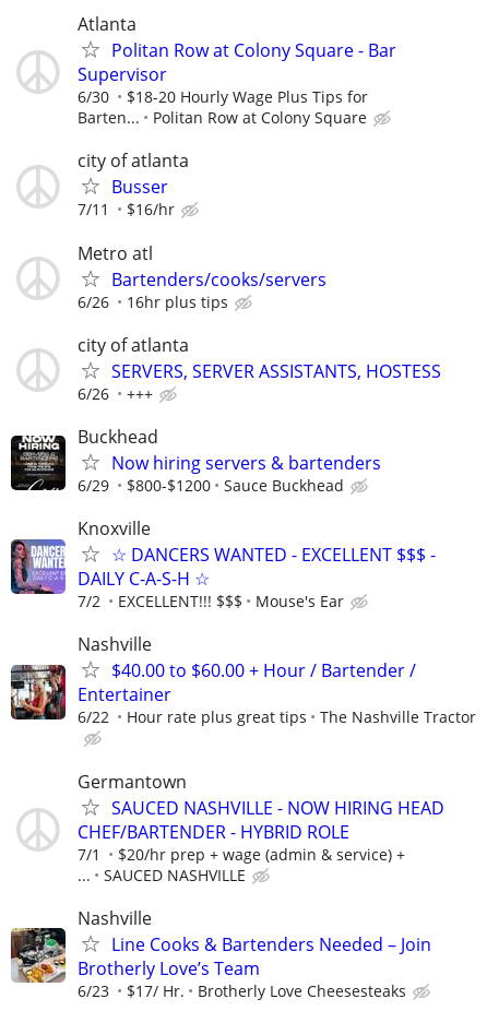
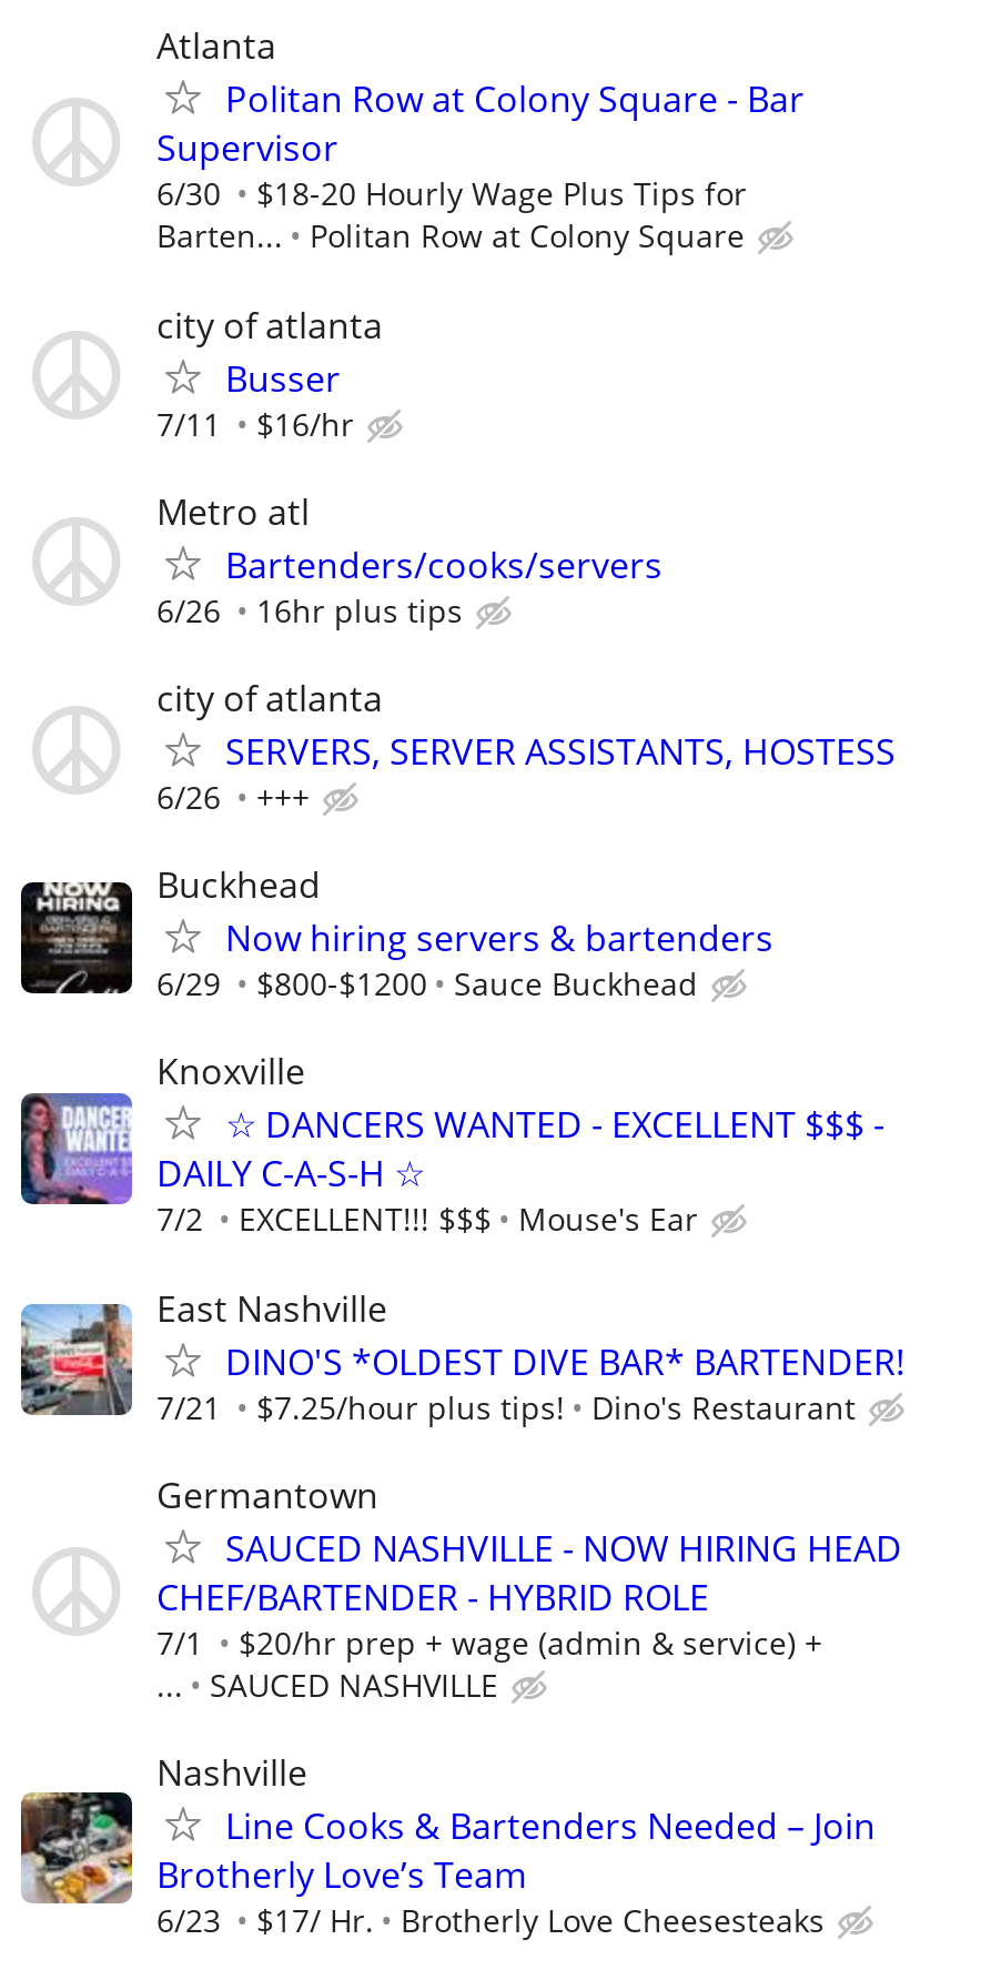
[10,633,476,728] [image] | Nashville | $40.00 to $60.00 + Hour / Bartender / | Entertainer | 6/22 | Hour rate plus great tips | The Nashville Tractor -> [19,1283,904,1427] [image] | East Nashville | DINO'S *OLDEST DIVE BAR* BARTENDER! | 7/21 | $7.25/hour plus tips! | Dino's Restaurant

